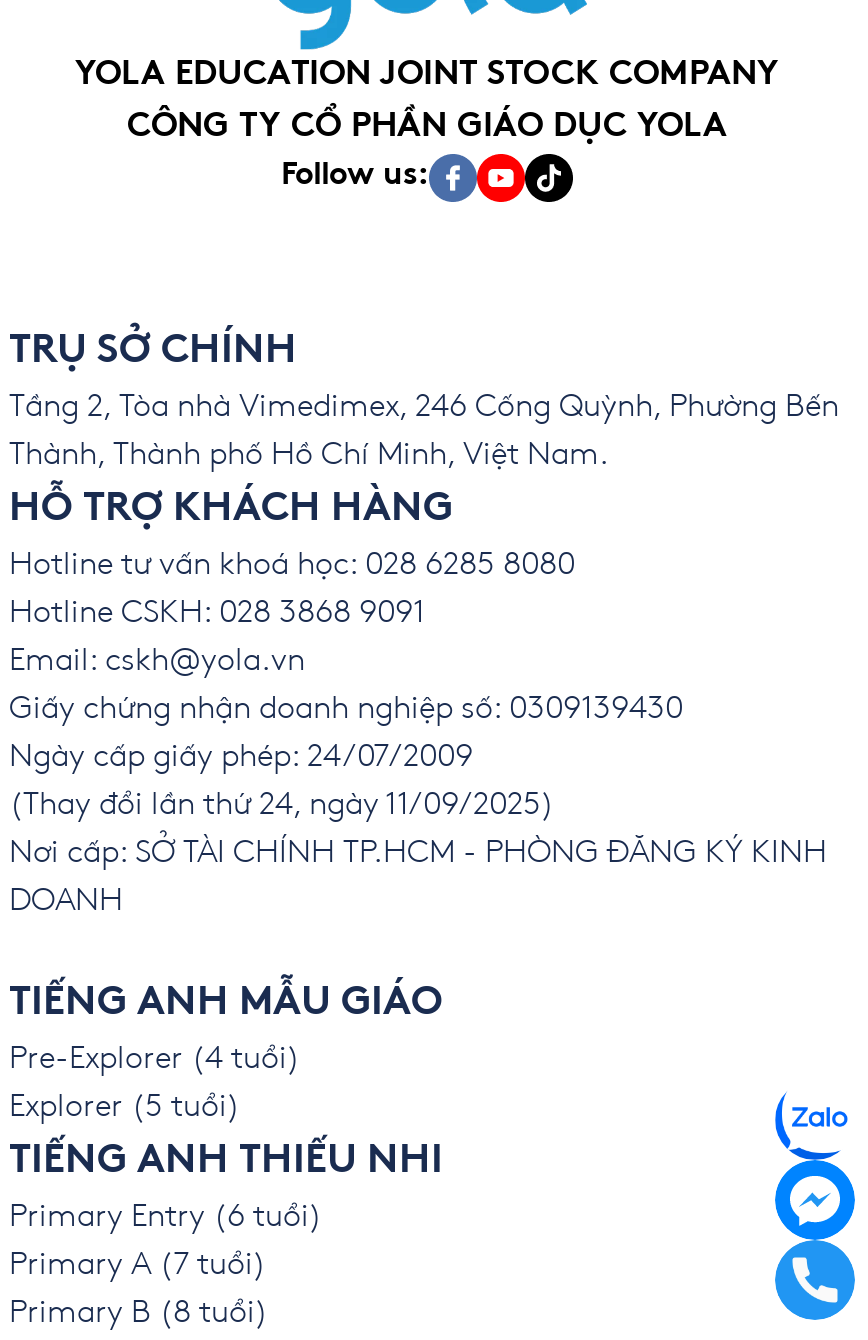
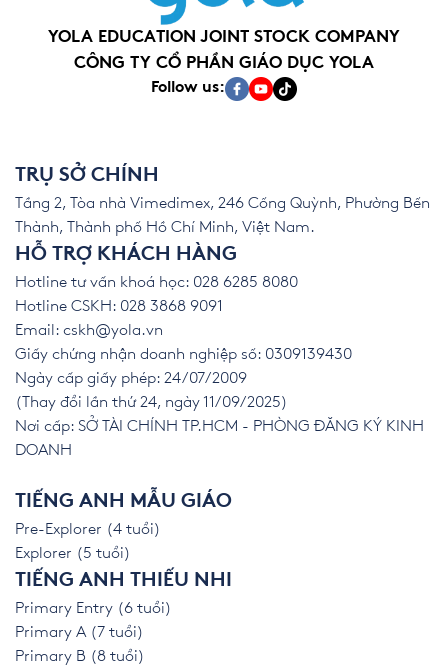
[773,1092,857,1322] [image] -> none

